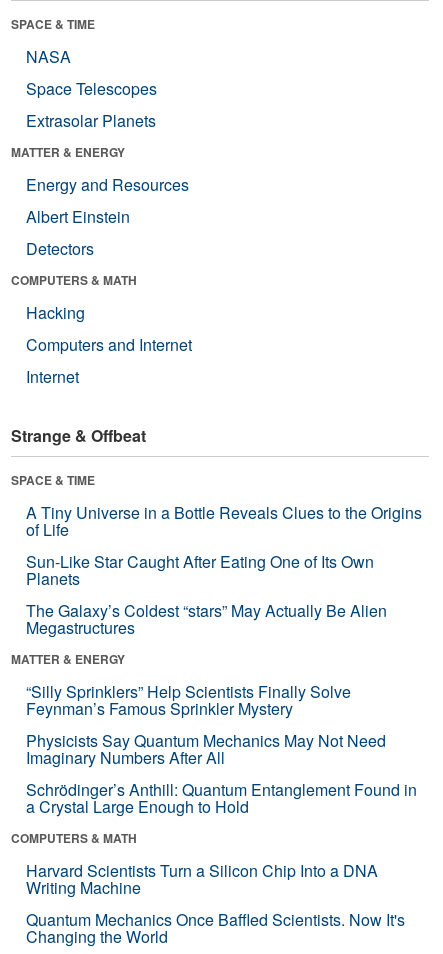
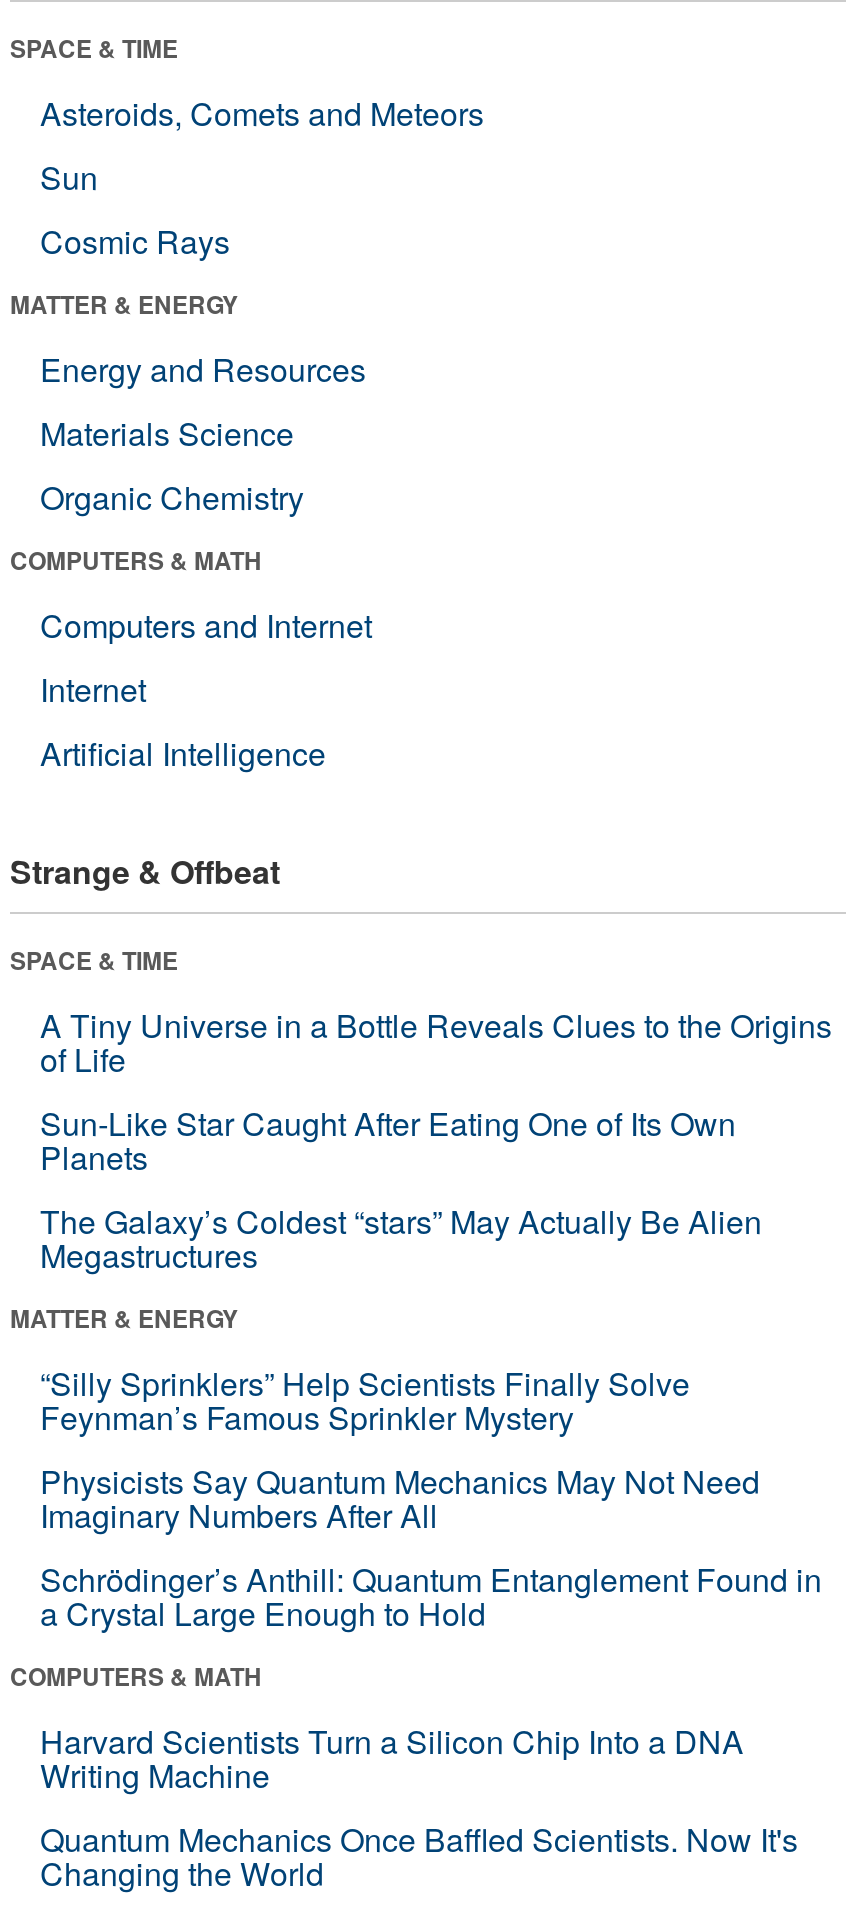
[26,45,157,132] NASA | Space Telescopes | Extrasolar Planets -> [40,90,484,264] Asteroids, Comets and Meteors | Sun | Cosmic Rays
[26,205,130,260] Albert Einstein | Detectors -> [40,410,304,520] Materials Science | Organic Chemistry
[26,301,85,324] Hacking -> none
moved [26,333,192,388] -> [40,602,372,712]: Computers and Internet | Internet
none -> [40,730,326,776] Artificial Intelligence

